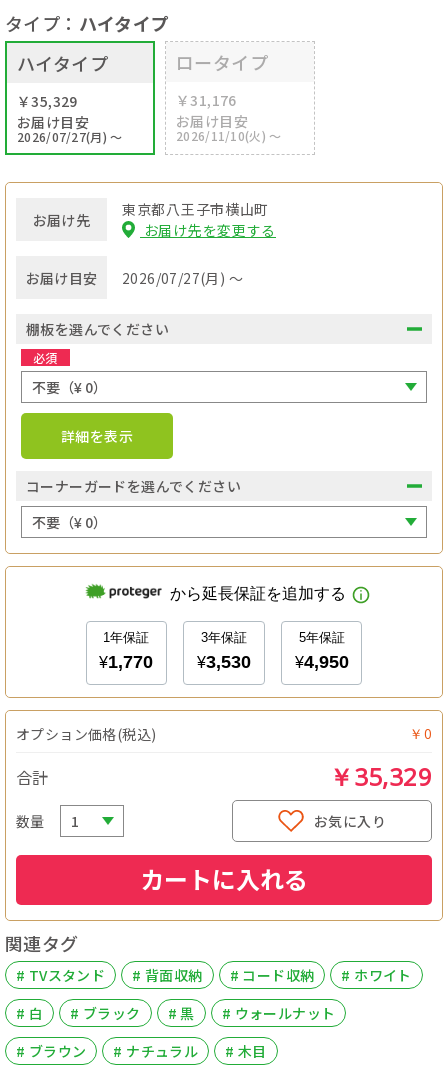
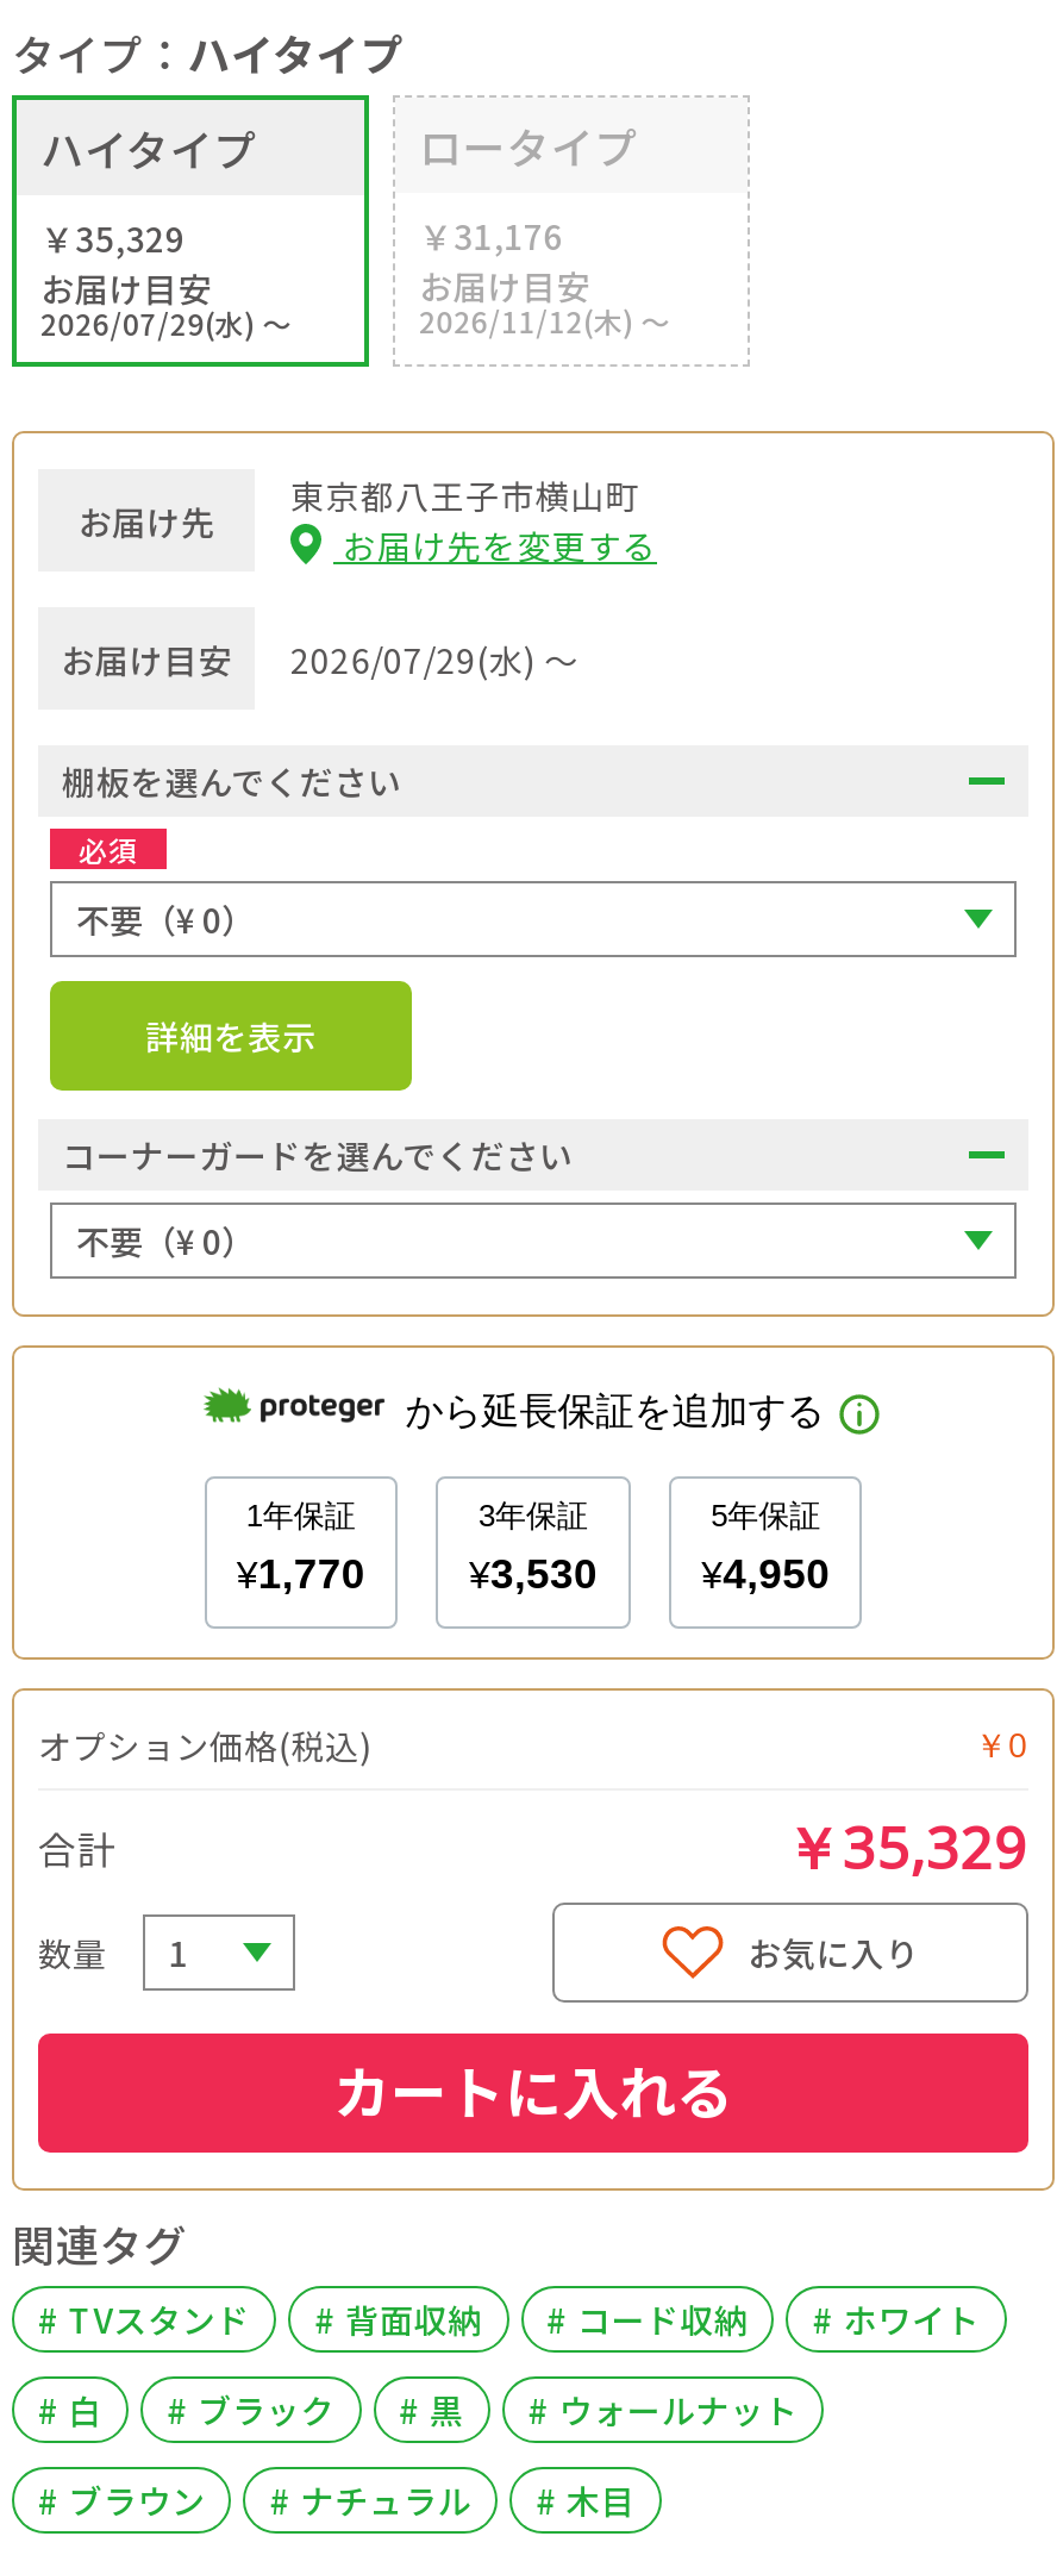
[17,128,122,145] 2026/07/27(月) ～ -> [40,302,292,343] 2026/07/29(水) ～
[176,127,281,144] 2026/11/10(火) ～ -> [419,300,670,341] 2026/11/12(木) ～
[25,267,243,287] お届け目安 2026/07/27(月) ～ -> [61,635,578,682] お届け目安 2026/07/29(水) ～

